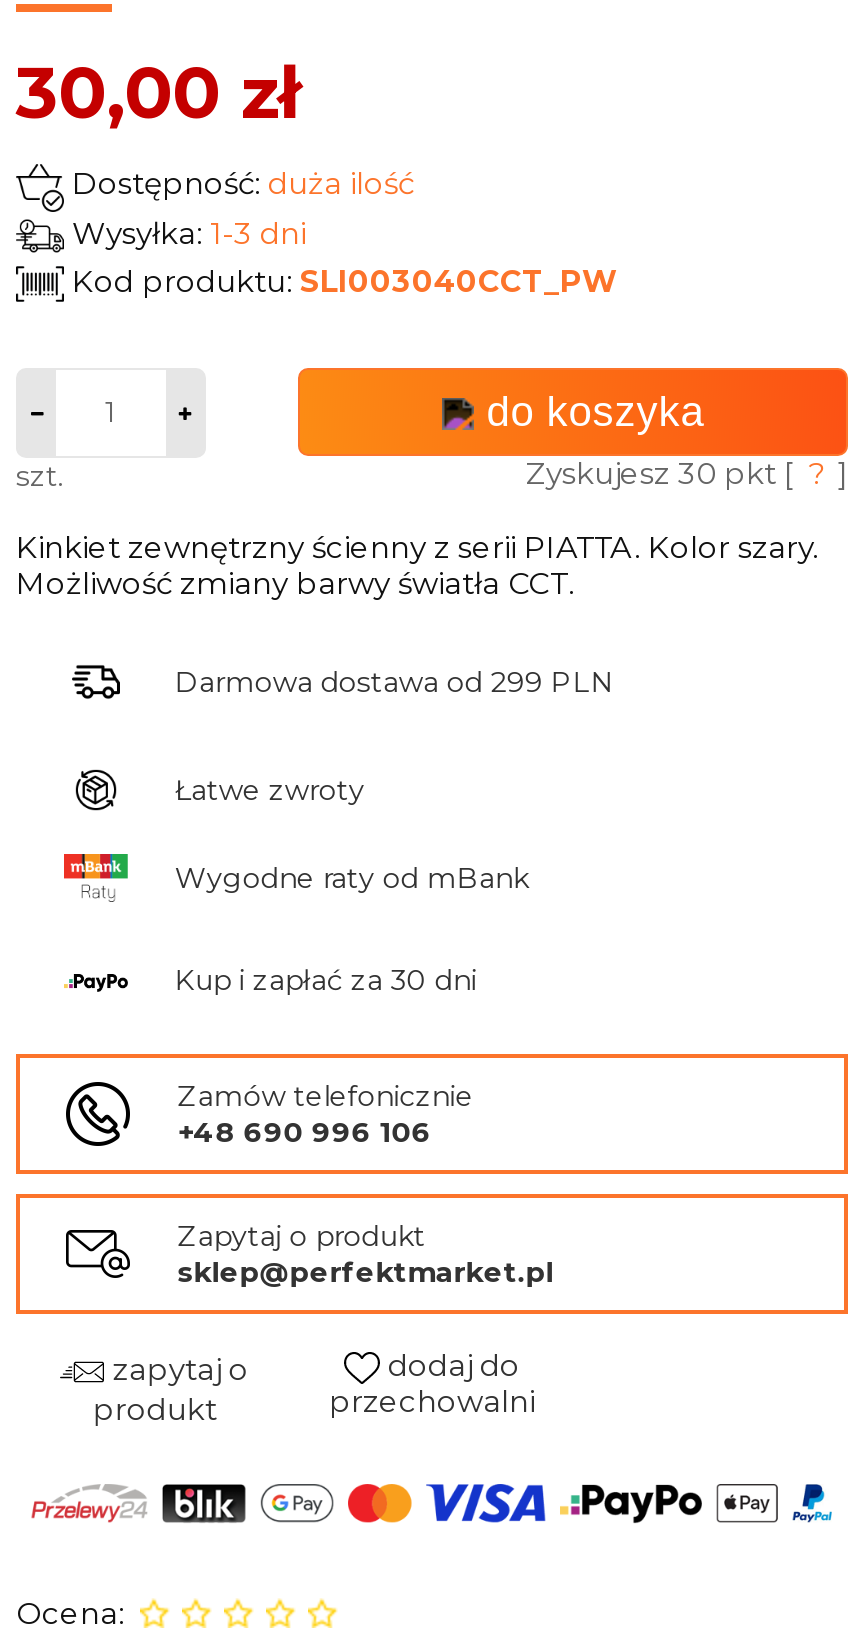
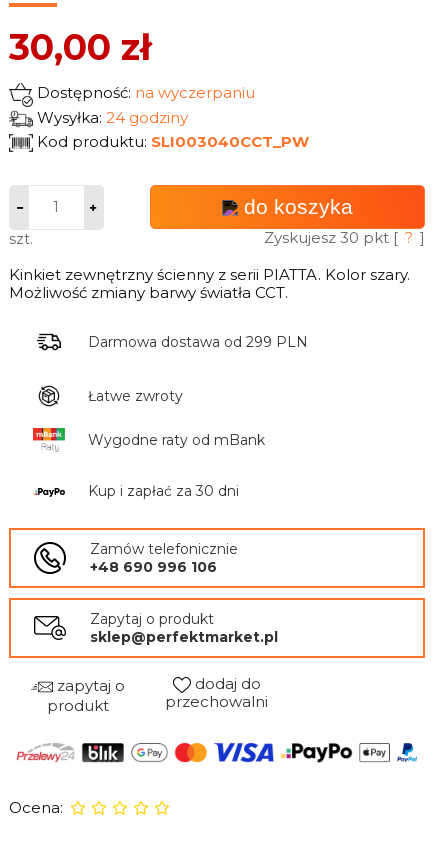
[64,163,414,201] Dostępność: duża ilość -> [33,82,255,101] Dostępność: na wyczerpaniu
[64,213,306,251] Wysyłka: 1-3 dni -> [33,107,188,126] Wysyłka: 24 godziny

